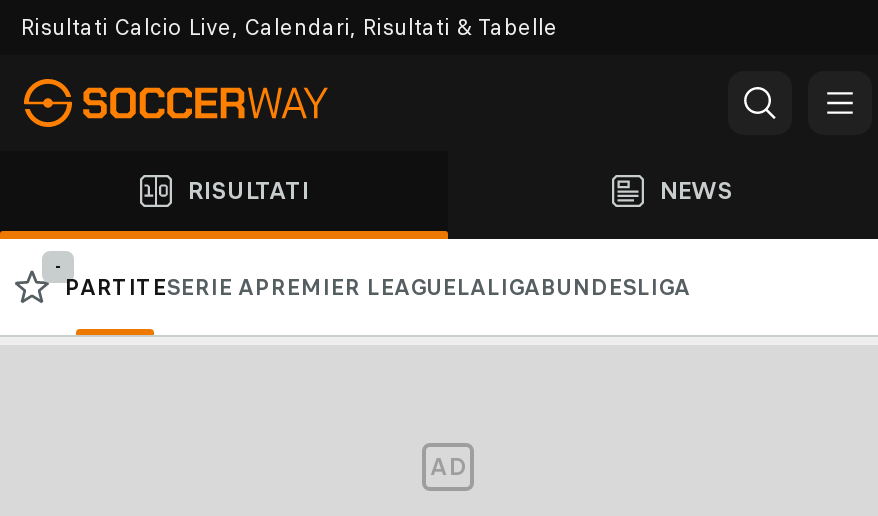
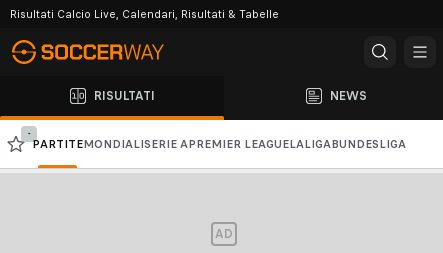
[64,273,690,301] PARTITESERIE APREMIER LEAGUELALIGABUNDESLIGA -> [32,137,406,151] PARTITEMONDIALI SERIE A PREMIER LEAGUELALIGA BUNDESLIGA

